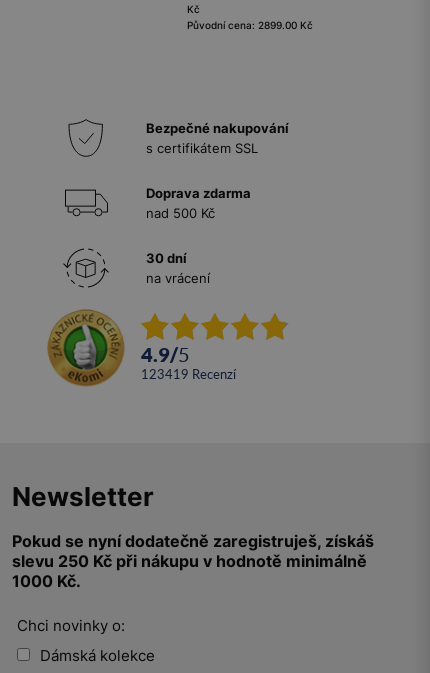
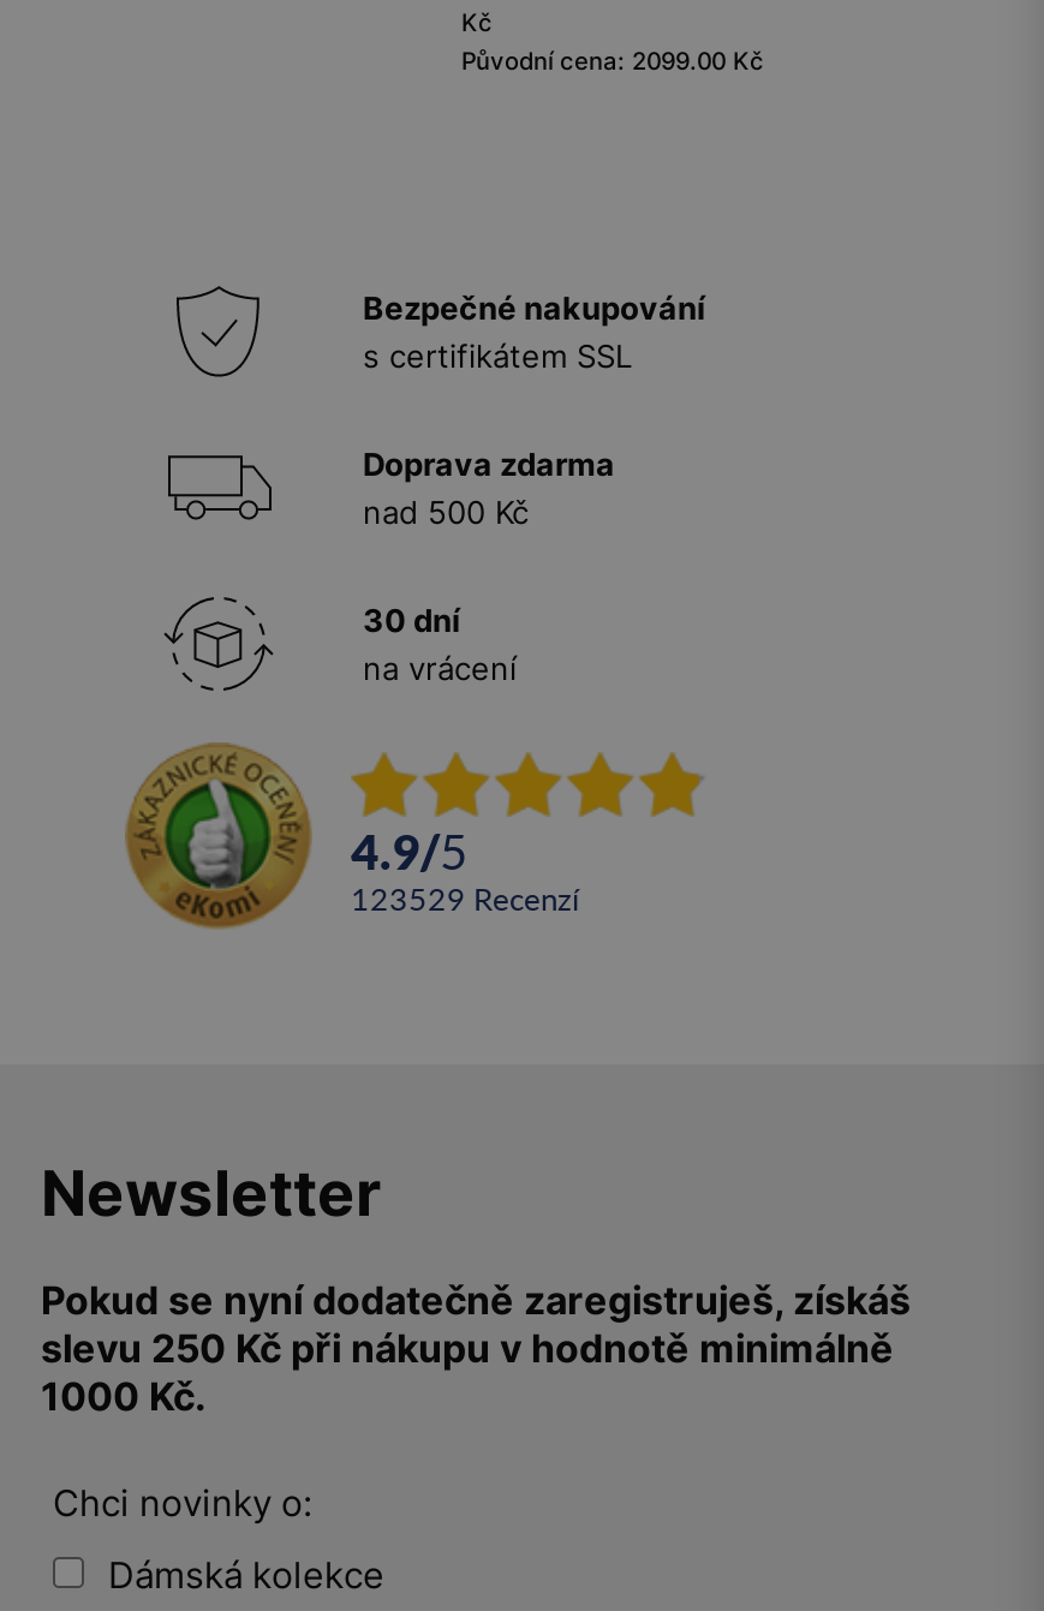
[187,19,313,31] Původní cena: 2899.00 Kč -> [461,45,764,74] Původní cena: 2099.00 Kč
[141,366,236,382] 123419 recenzí -> [351,878,579,917] 123529 recenzí

